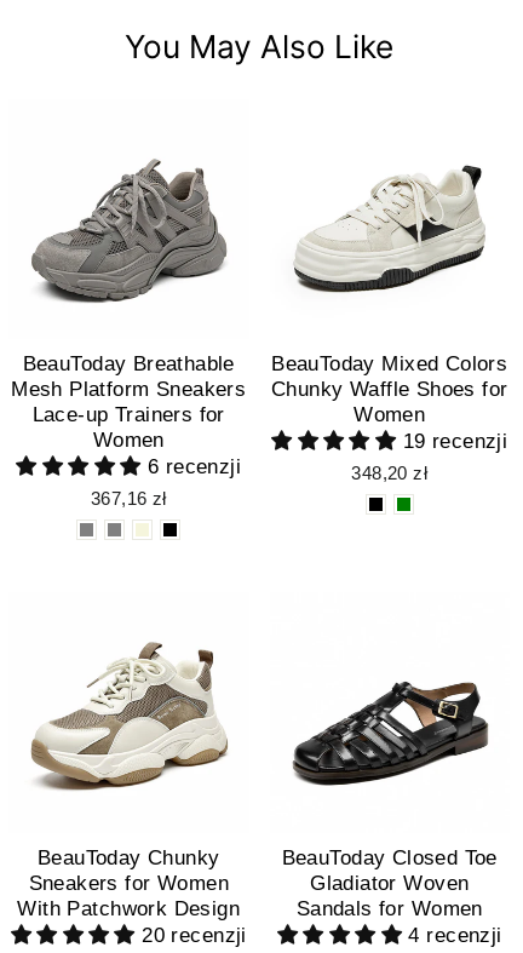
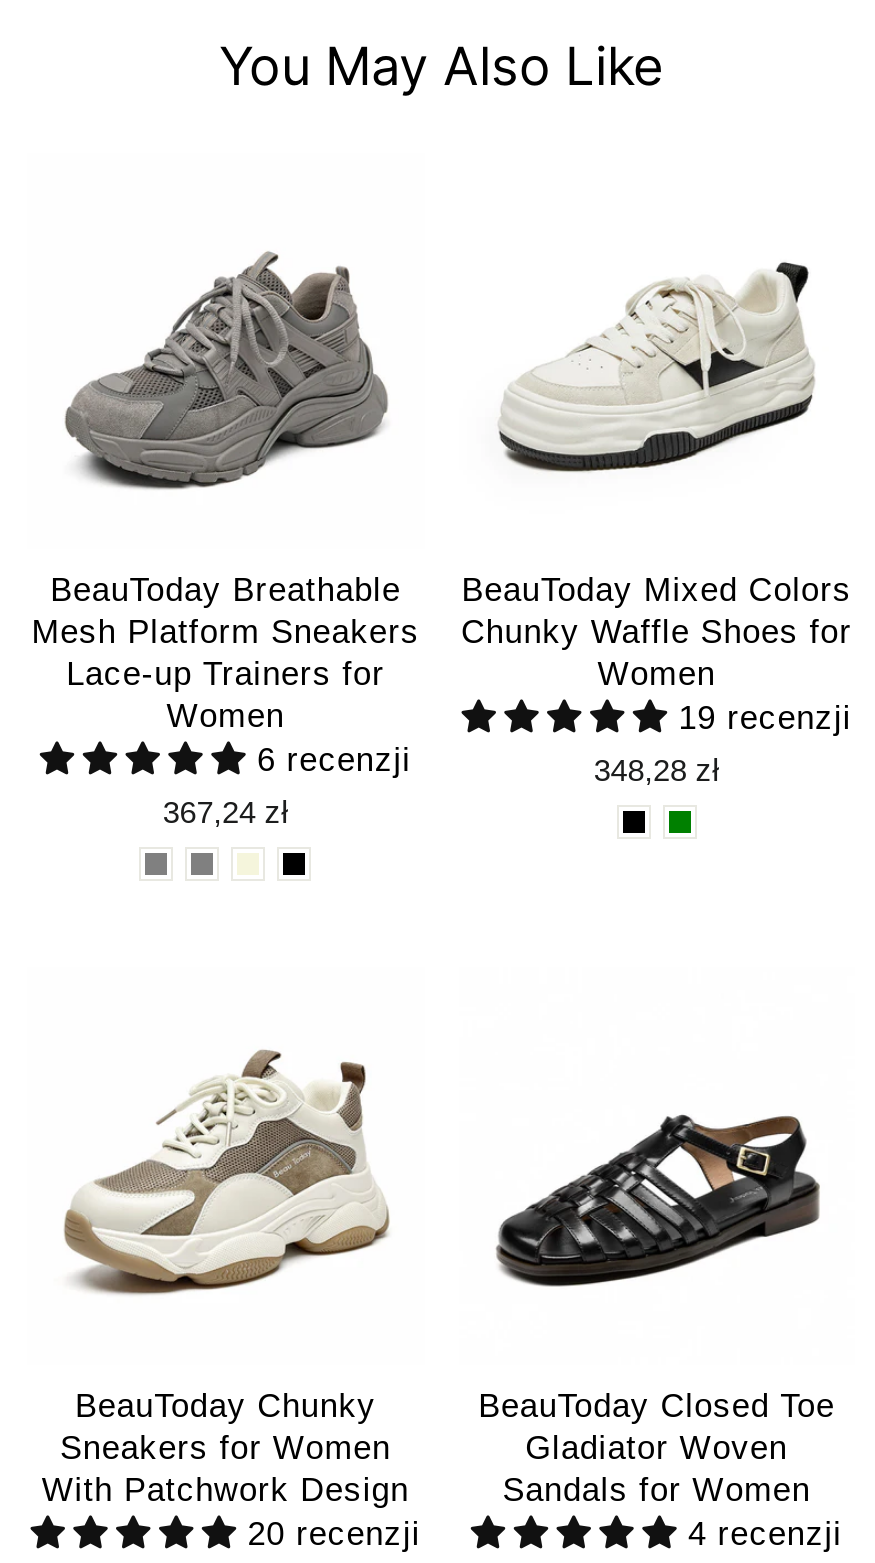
[352,463,427,483] 348,20 zł -> [594,753,719,787] 348,28 zł
[91,488,167,509] 367,16 zł -> [163,795,288,829] 367,24 zł

